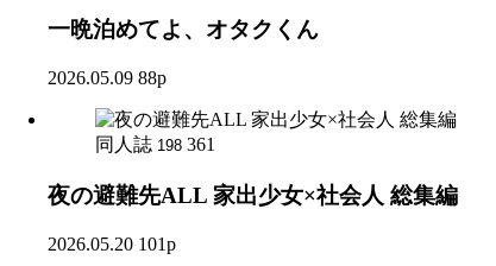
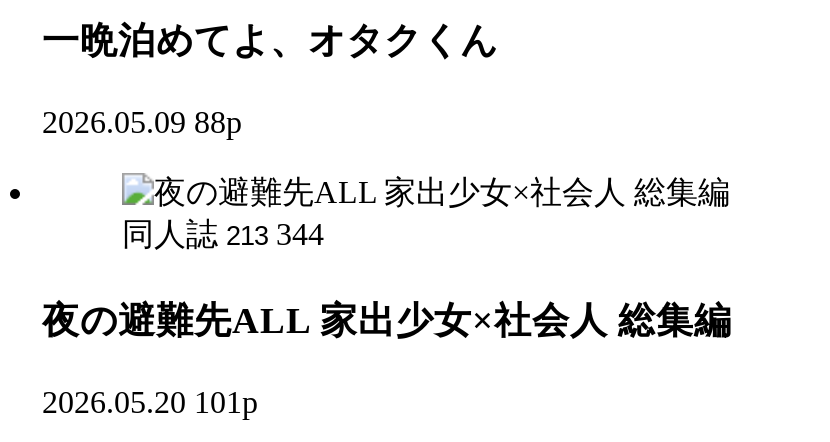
[95,134,215,154] 同人誌 198 361 -> [122,217,324,251] 同人誌 213 344

